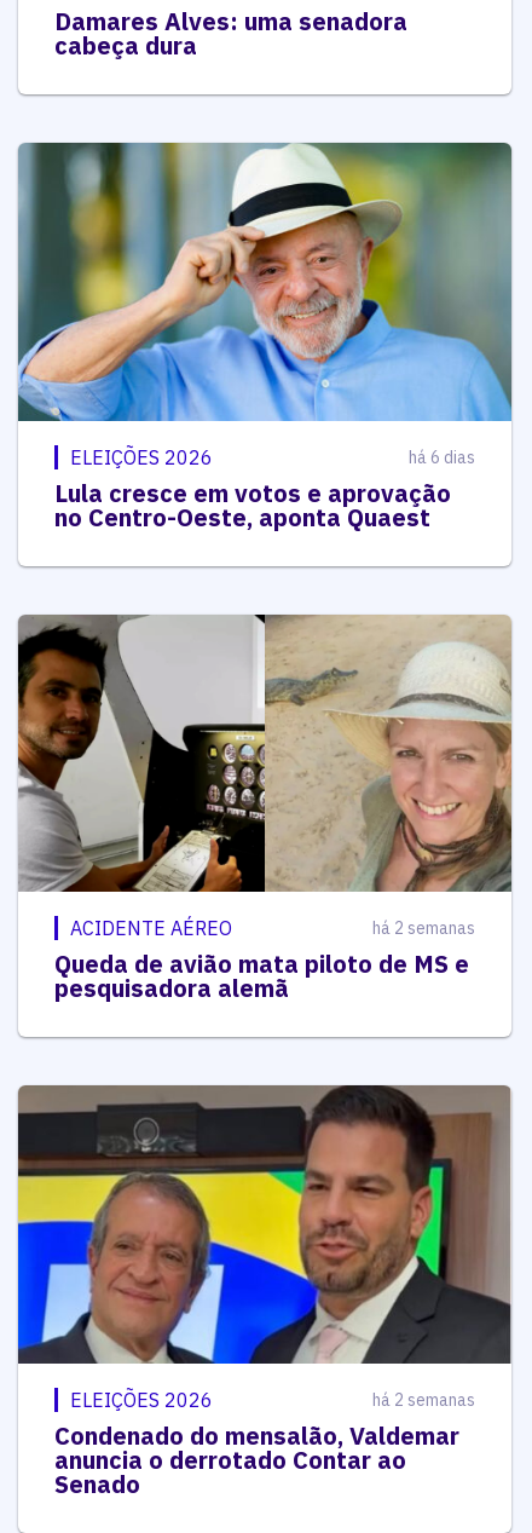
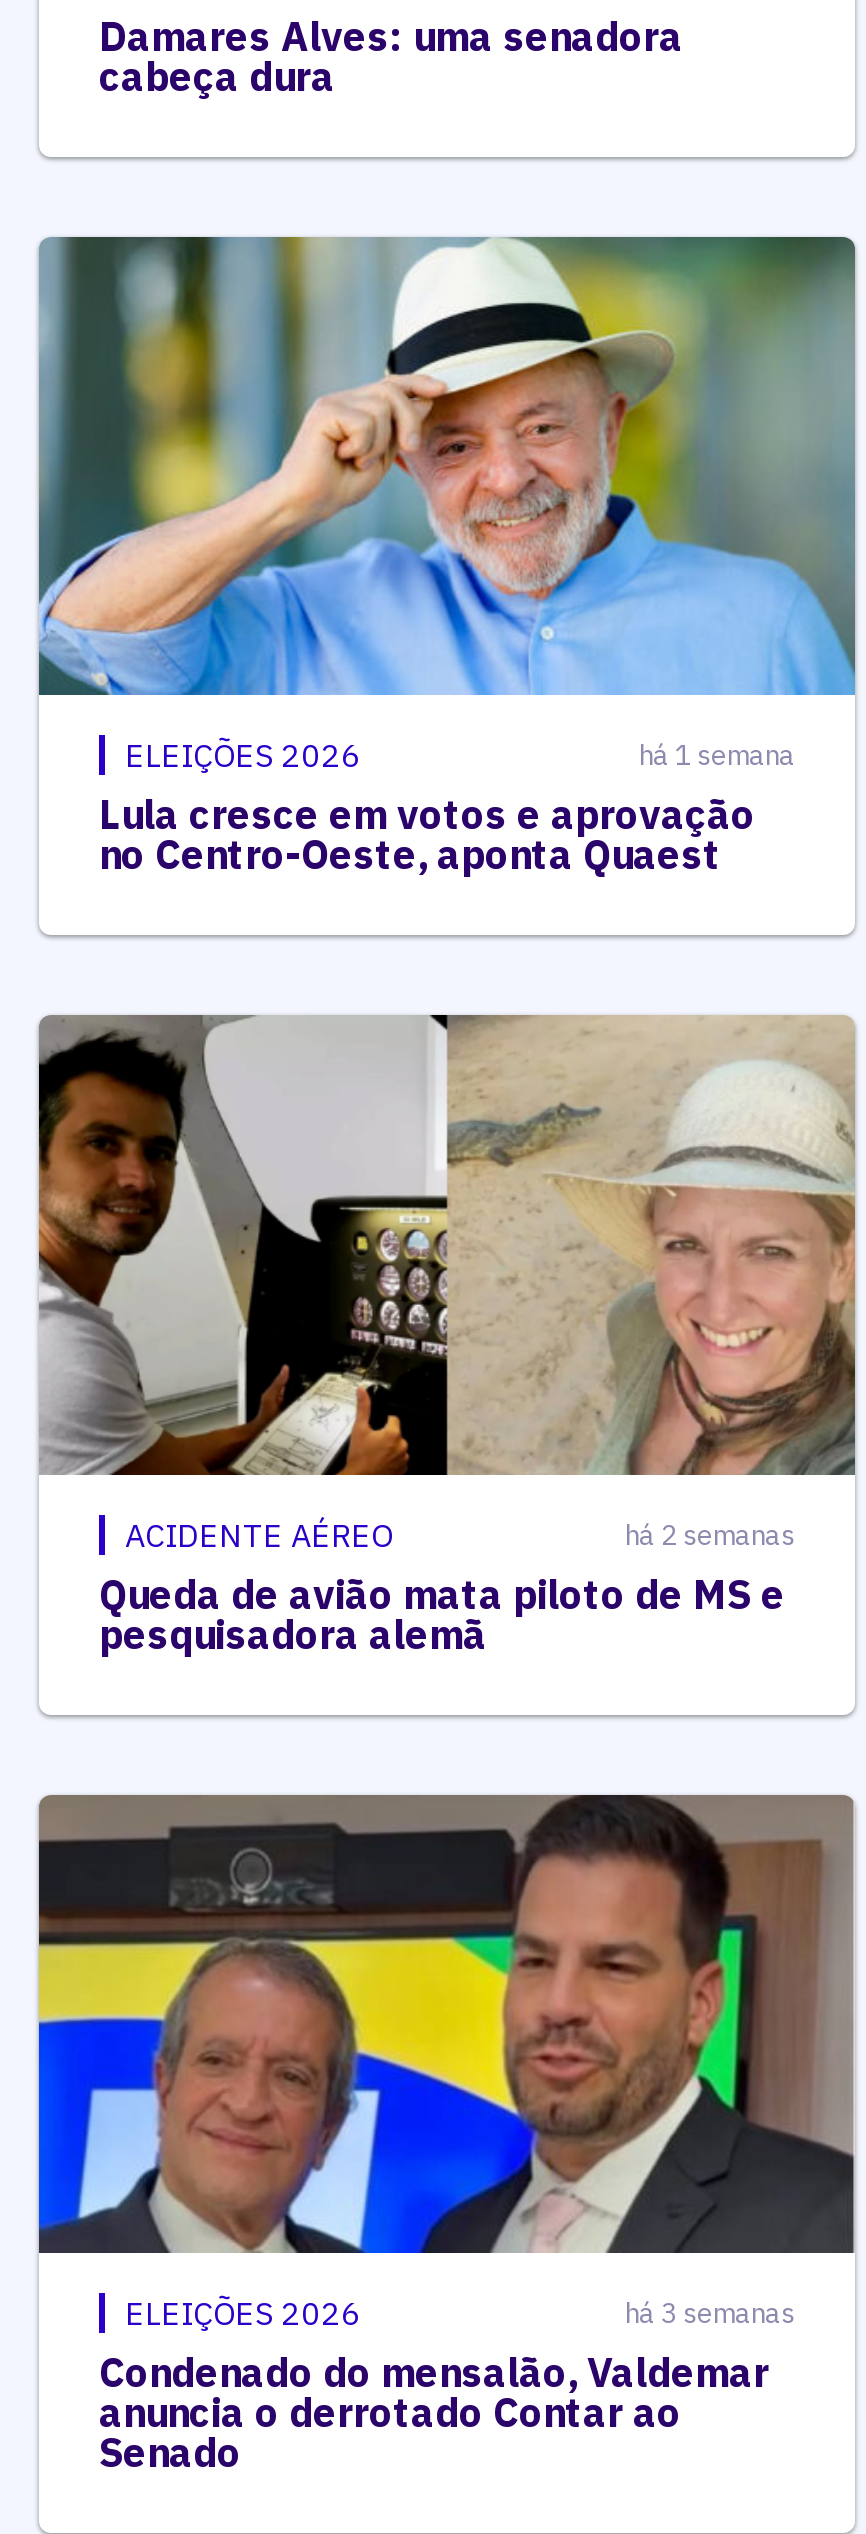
[409,446,475,468] há 6 dias -> [639,738,795,774] há 1 semana
[372,1389,475,1411] há 2 semanas -> [625,2296,795,2332] há 3 semanas

